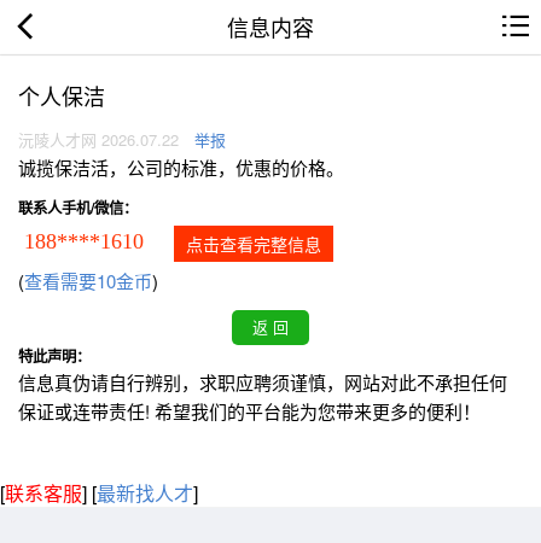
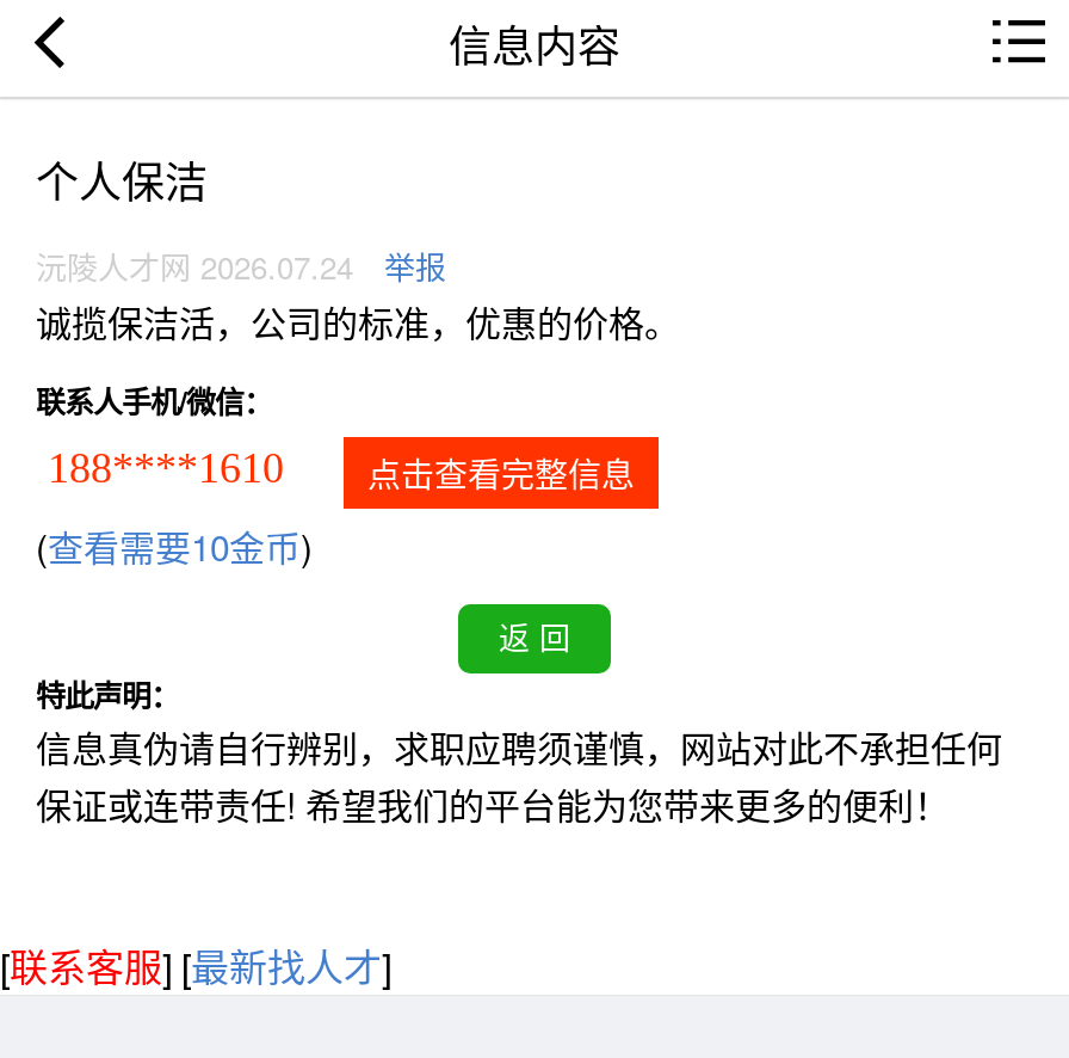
[18,128,226,151] 沅陵人才网 2026.07.22 举报 -> [36,244,446,289] 沅陵人才网 2026.07.24 举报

